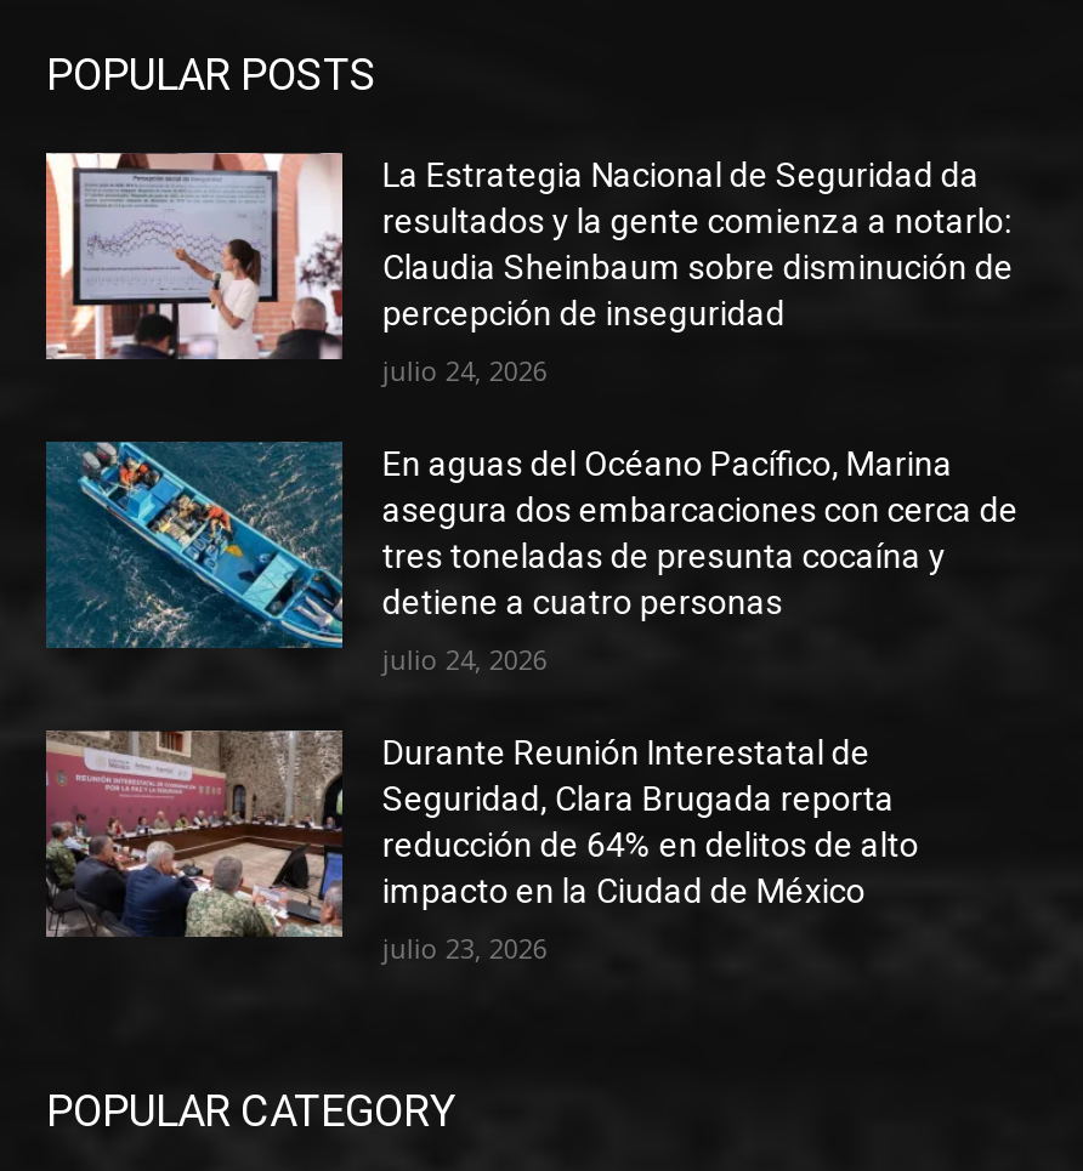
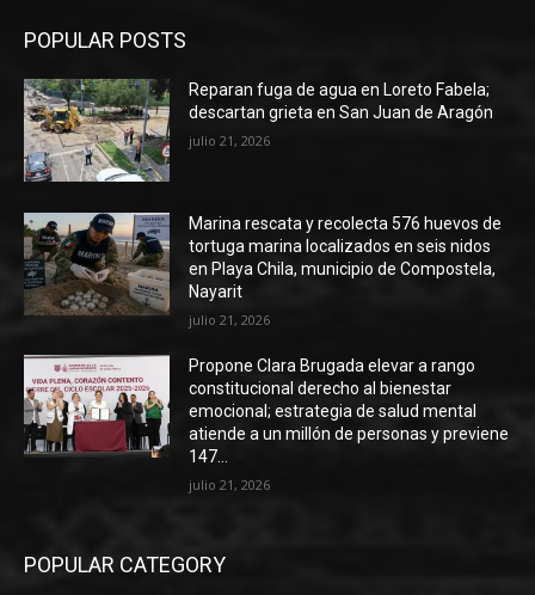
[46,152,1014,363] [image] | La Estrategia Nacional de Seguridad da | resultados y la gente comienza a notarlo: | Claudia Sheinbaum sobre disminución de | percepción de inseguridad -> [23,79,494,183] [image] | Reparan fuga de agua en Loreto Fabela; | descartan grieta en San Juan de Aragón
[382,351,547,388] julio 24, 2026 -> [189,132,270,150] julio 21, 2026
[46,424,1018,652] [image] | En aguas del Océano Pacífico, Marina | asegura dos embarcaciones con cerca de | tres toneladas de presunta cocaína y | detiene a cuatro personas -> [23,211,502,323] [image] | Marina rescata y recolecta 576 huevos de | tortuga marina localizados en seis nidos | en Playa Chila, municipio de Compostela, | Nayarit
[382,640,547,677] julio 24, 2026 -> [189,311,270,329] julio 21, 2026
[44,712,919,940] [image] | Durante Reunión Interestatal de | Seguridad, Clara Brugada reporta | reducción de 64% en delitos de alto | impacto en la Ciudad de México -> [23,354,509,466] [image] | Propone Clara Brugada elevar a rango | constitucional derecho al bienestar | emocional; estrategia de salud mental | atiende a un millón de personas y previene | 147...
[382,929,547,965] julio 23, 2026 -> [189,476,270,493] julio 21, 2026

